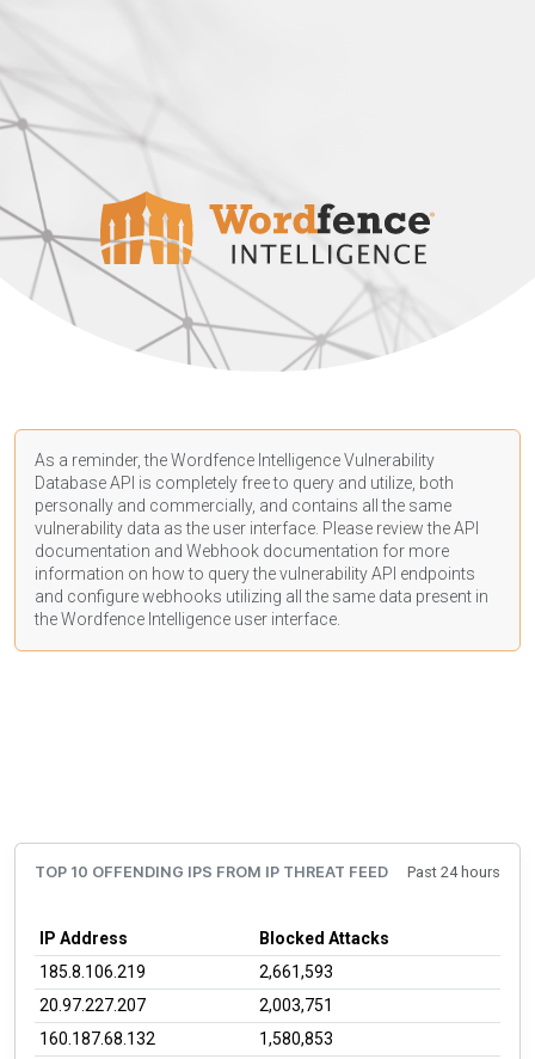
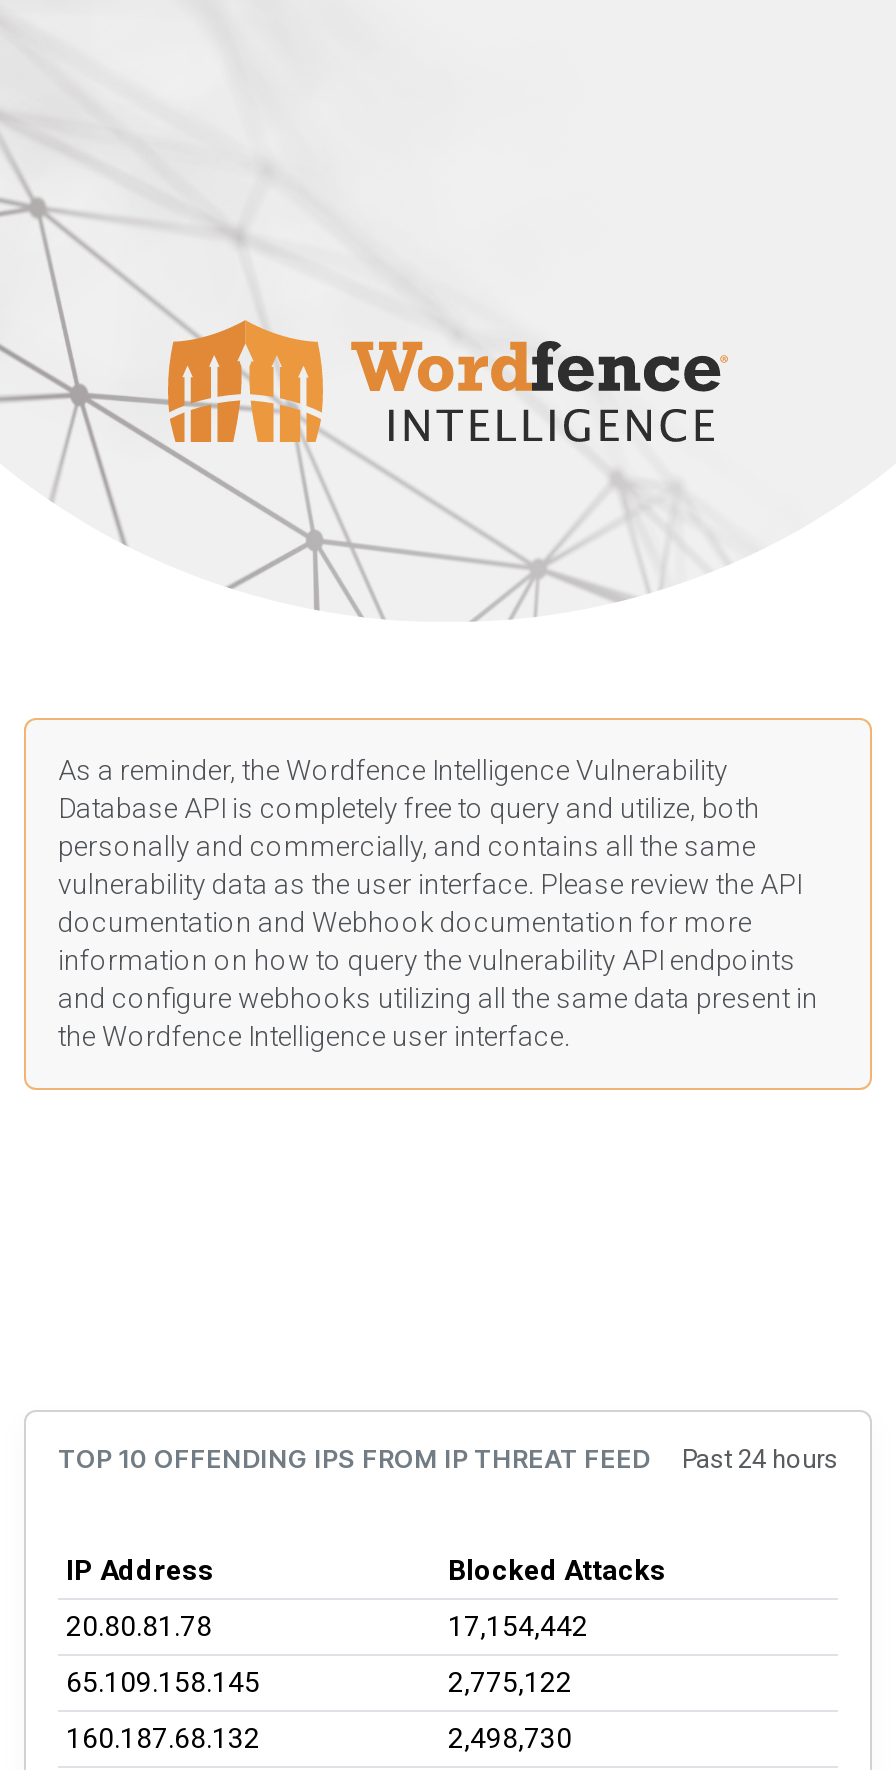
[39,962,146,981] 185.8.106.219 -> [66,1610,212,1642] 20.80.81.78
[259,962,333,981] 2,661,593 -> [448,1610,588,1642] 17,154,442
[39,996,146,1015] 20.97.227.207 -> [66,1666,260,1698] 65.109.158.145
[259,996,333,1015] 2,003,751 -> [448,1666,572,1698] 2,775,122
[259,1029,333,1048] 1,580,853 -> [448,1722,572,1754] 2,498,730

